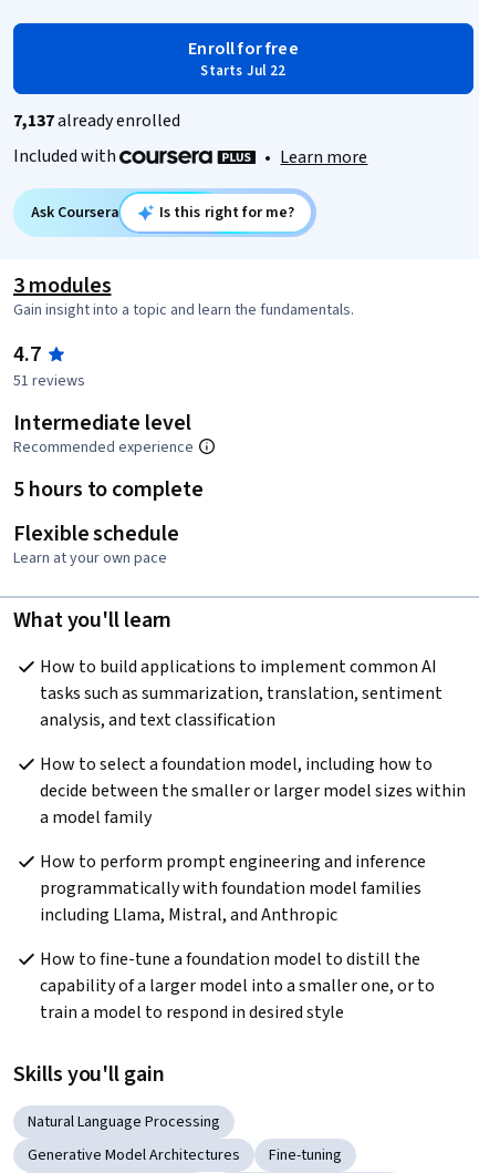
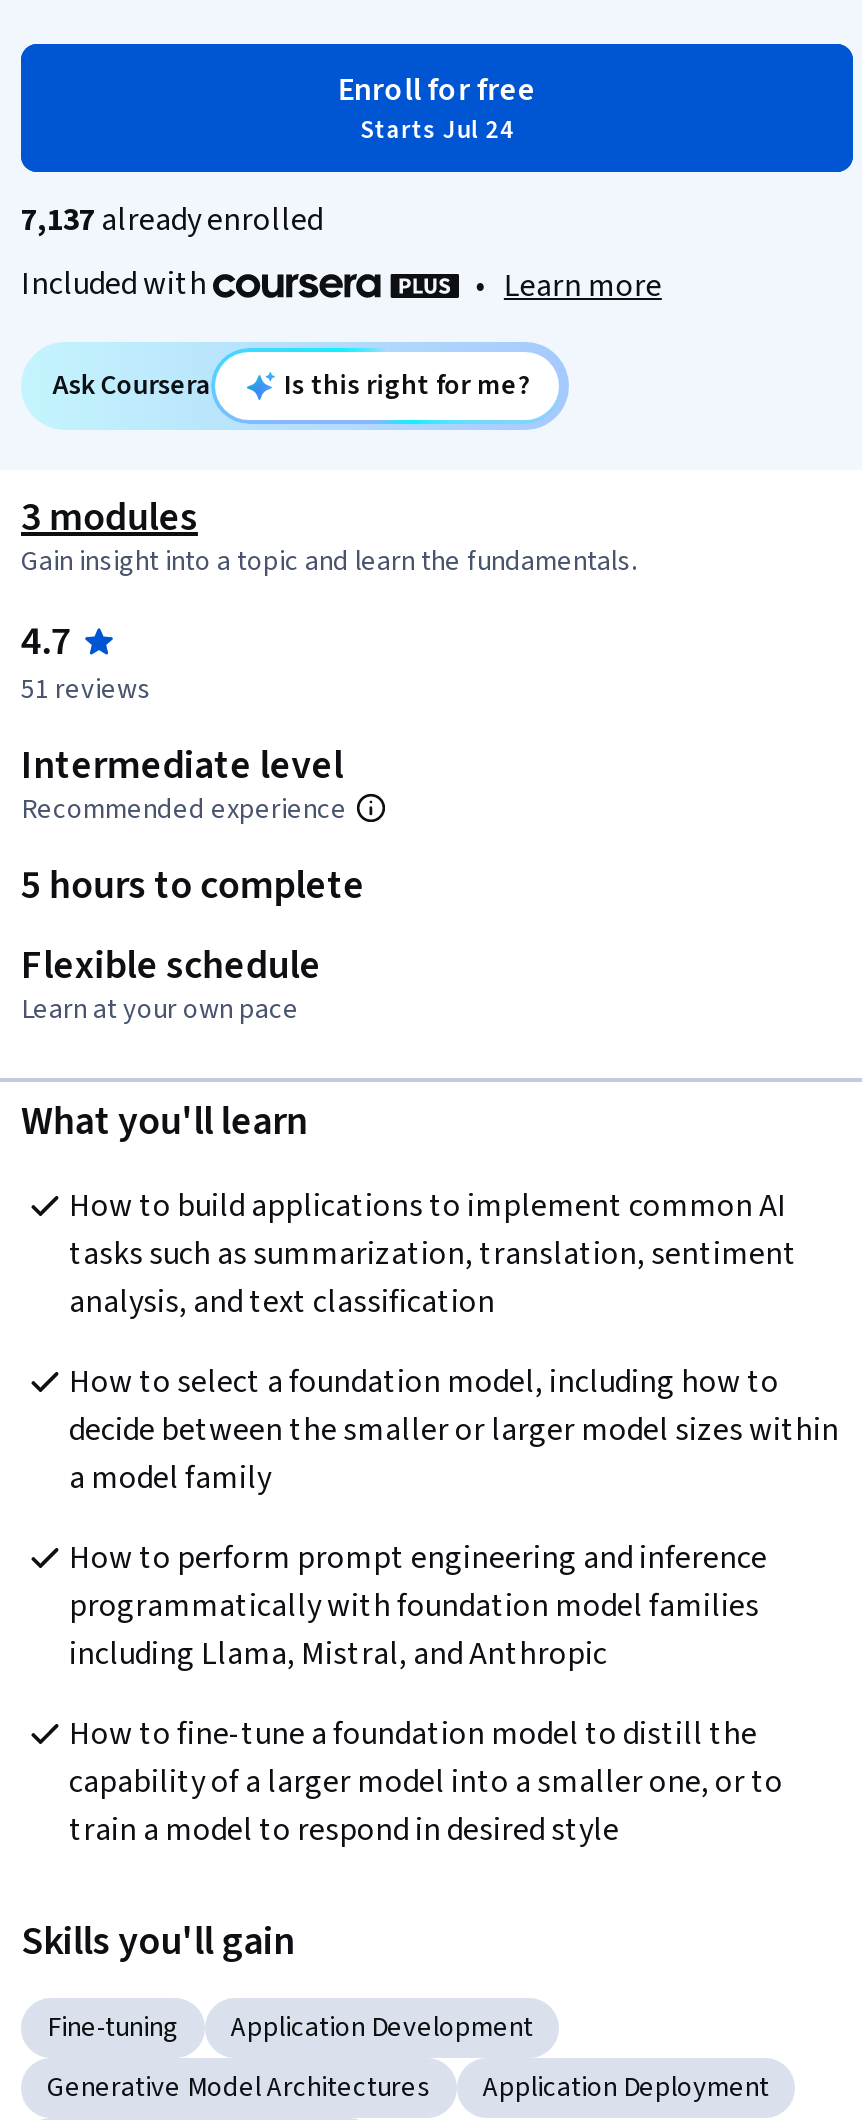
[201,61,286,81] Starts Jul 22 -> [360,112,514,148] Starts Jul 24
[28,1111,220,1133] Natural Language Processing -> [47,2008,533,2048] Fine-tuning | Application Development
[269,1144,342,1166] Fine-tuning -> [483,2068,769,2108] Application Deployment

